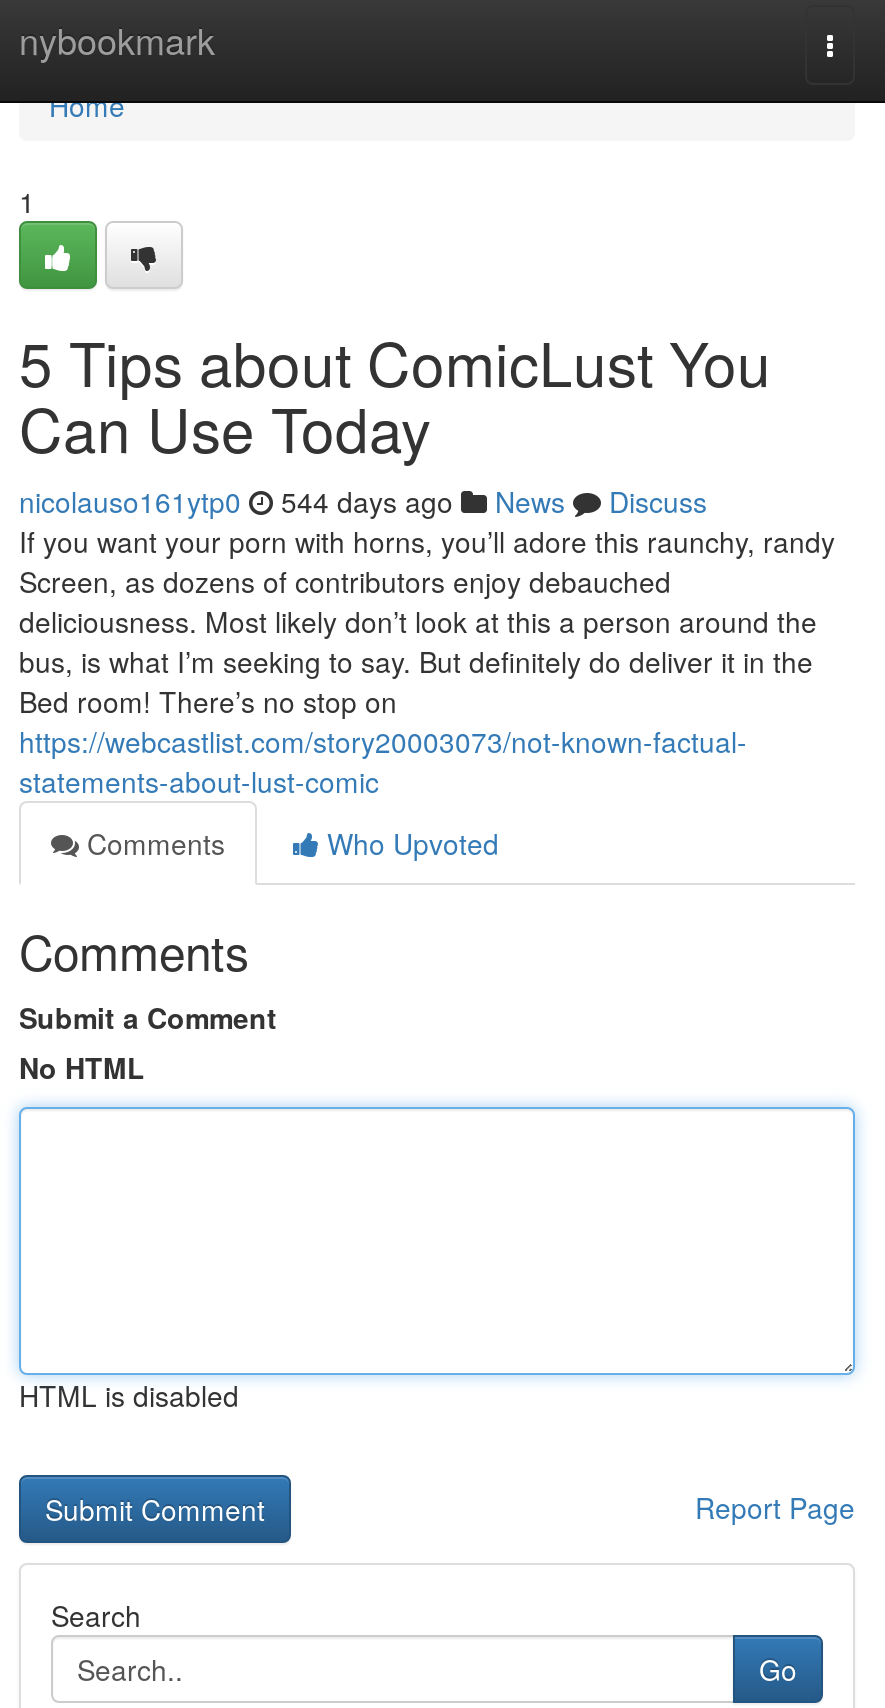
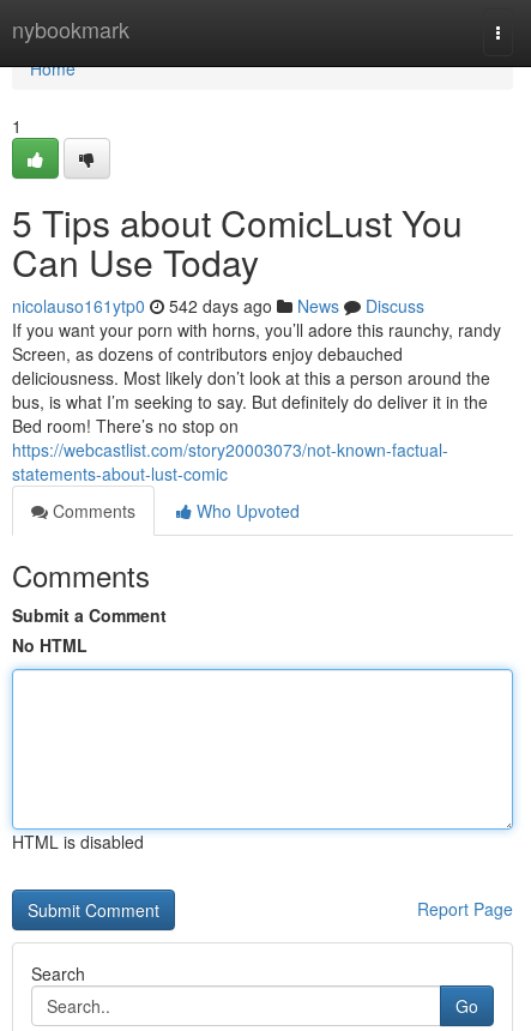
[19,481,707,521] nicolauso161ytp0 544 days ago News Discuss -> [12,294,424,318] nicolauso161ytp0 542 days ago News Discuss

